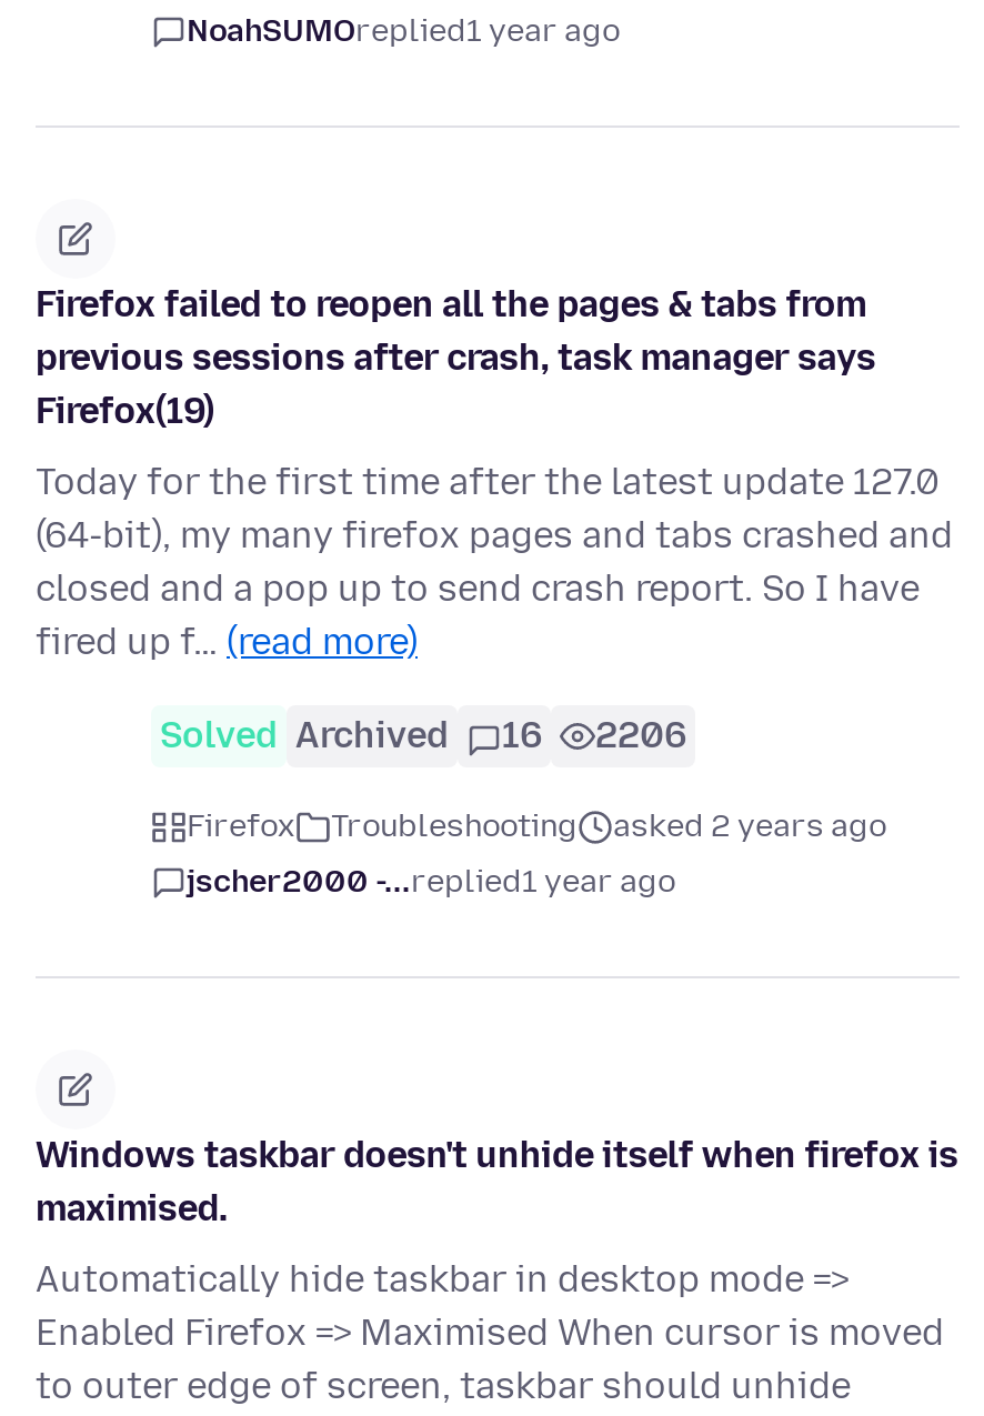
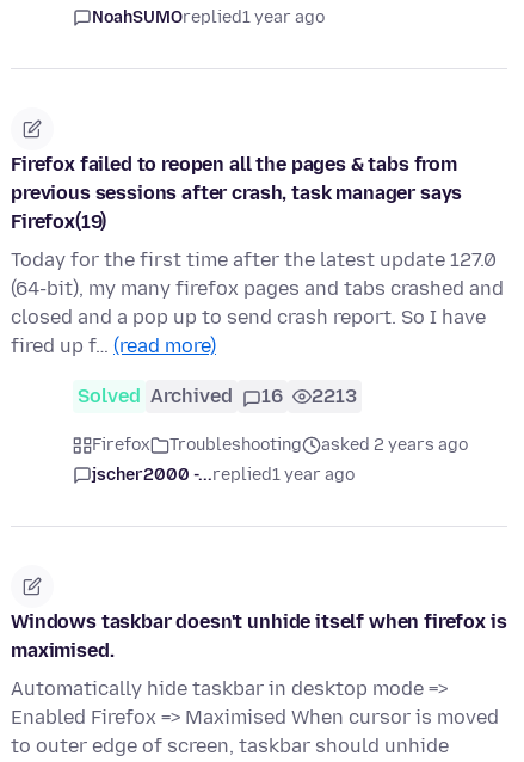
[160,715,686,757] Solved Archived 16 2206 -> [78,385,357,408] Solved Archived 16 2213

